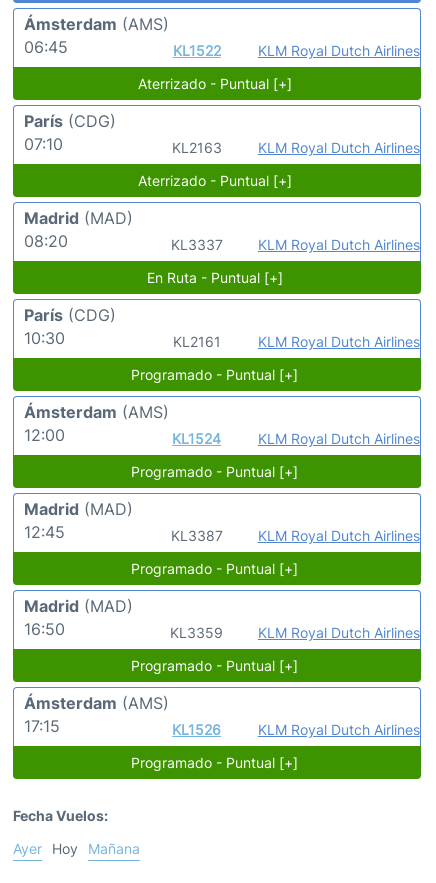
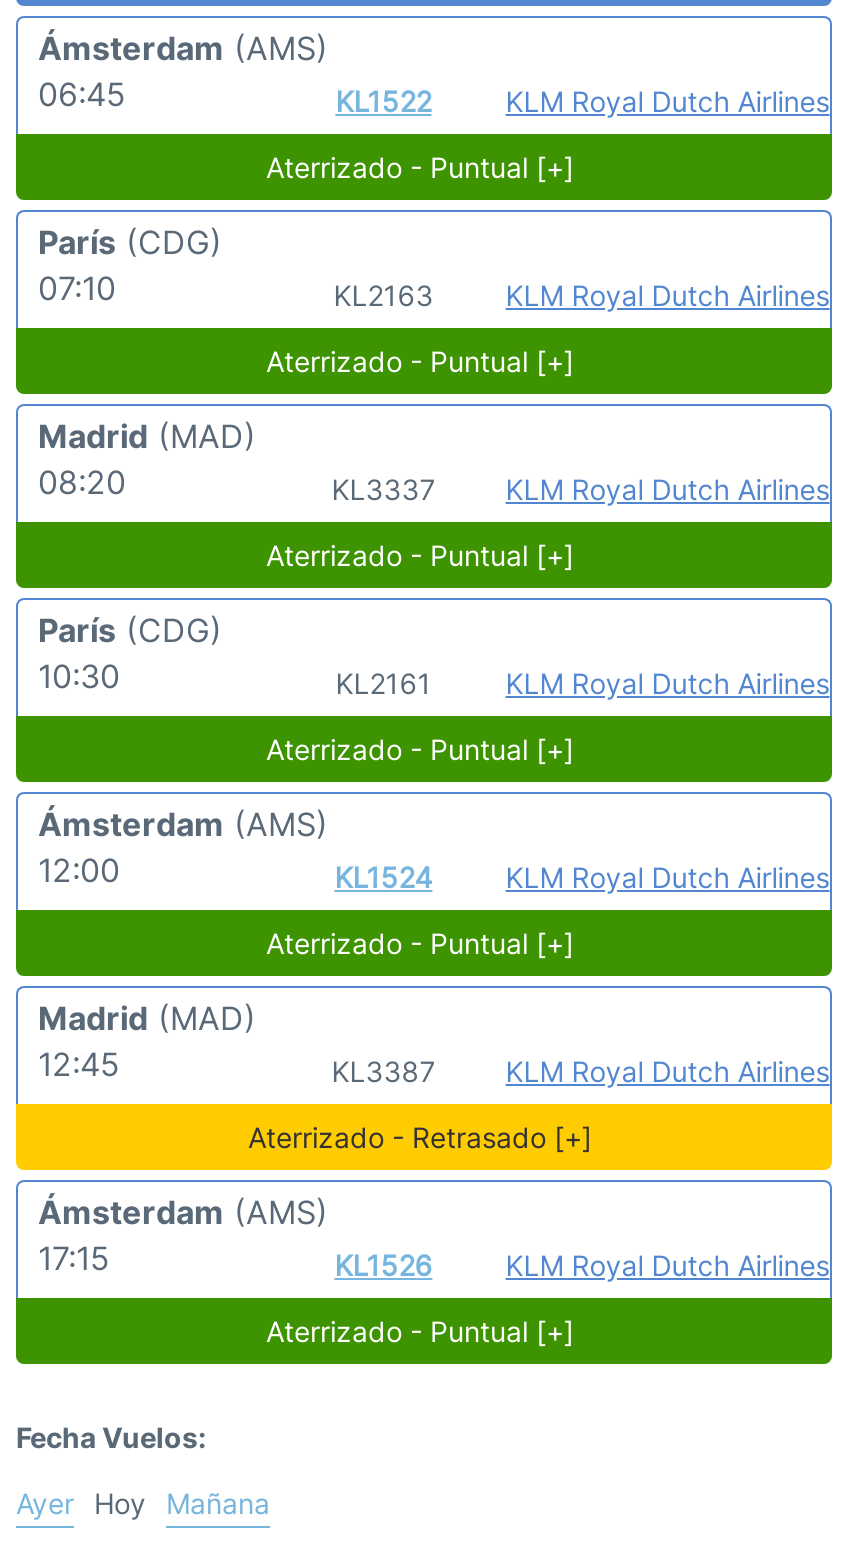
[147,269,283,286] En Ruta - Puntual [+] -> [266,538,574,572] Aterrizado - Puntual [+]
[131,366,298,383] Programado - Puntual [+] -> [266,732,574,766] Aterrizado - Puntual [+]
[131,463,298,480] Programado - Puntual [+] -> [266,926,574,960] Aterrizado - Puntual [+]
[24,560,420,674] Programado - Puntual [+] | Madrid (MAD) | 16:50 | KL3359 | KLM Royal Dutch Airlines | Programado - Puntual [+] -> [248,1120,592,1154] Aterrizado - Retrasado [+]
[131,754,298,771] Programado - Puntual [+] -> [266,1314,574,1348] Aterrizado - Puntual [+]

